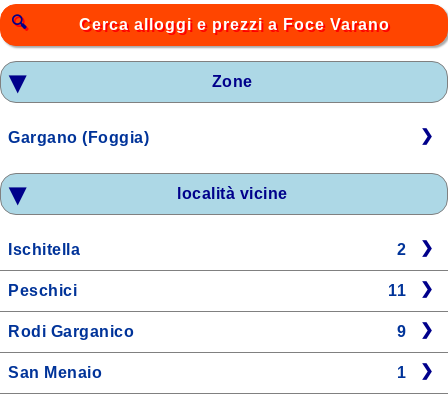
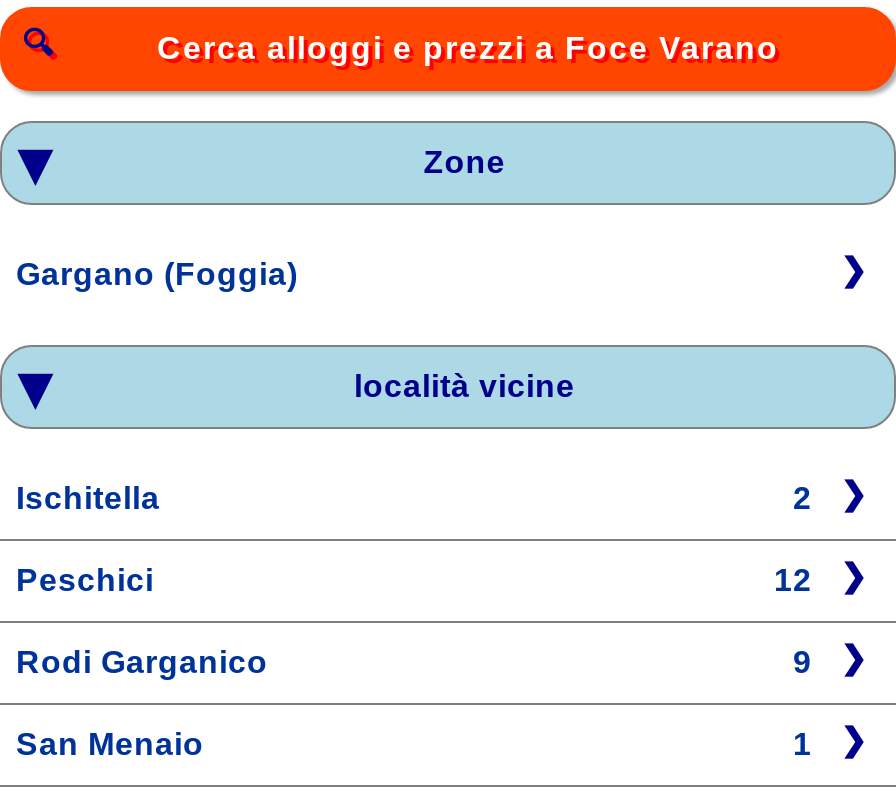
[388,282,406,299] 11 -> [774,562,812,596] 12

